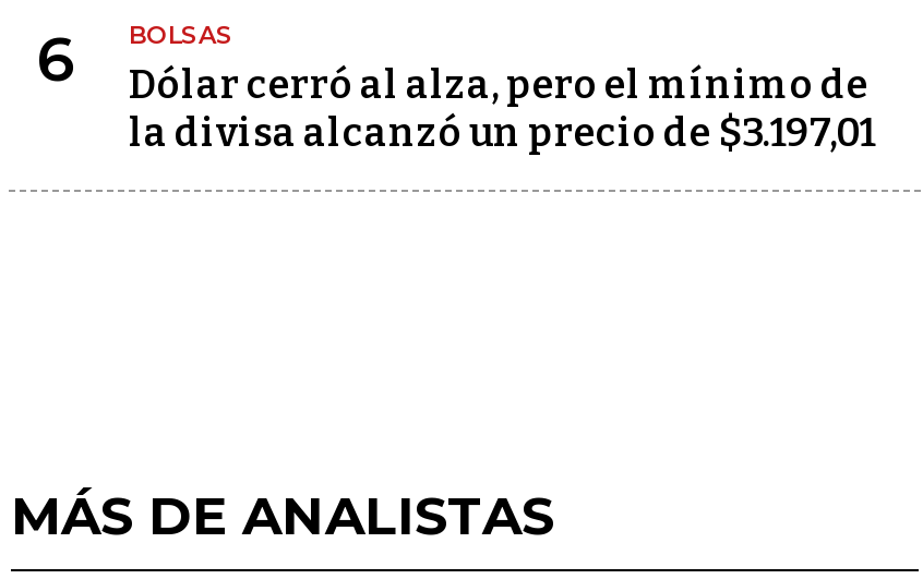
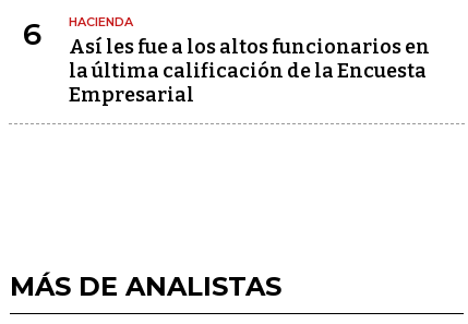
[129,19,875,157] BOLSAS | Dólar cerró al alza, pero el mínimo de | la divisa alcanzó un precio de $3.197,01 -> [69,14,430,107] HACIENDA | Así les fue a los altos funcionarios en | la última calificación de la Encuesta | Empresarial

